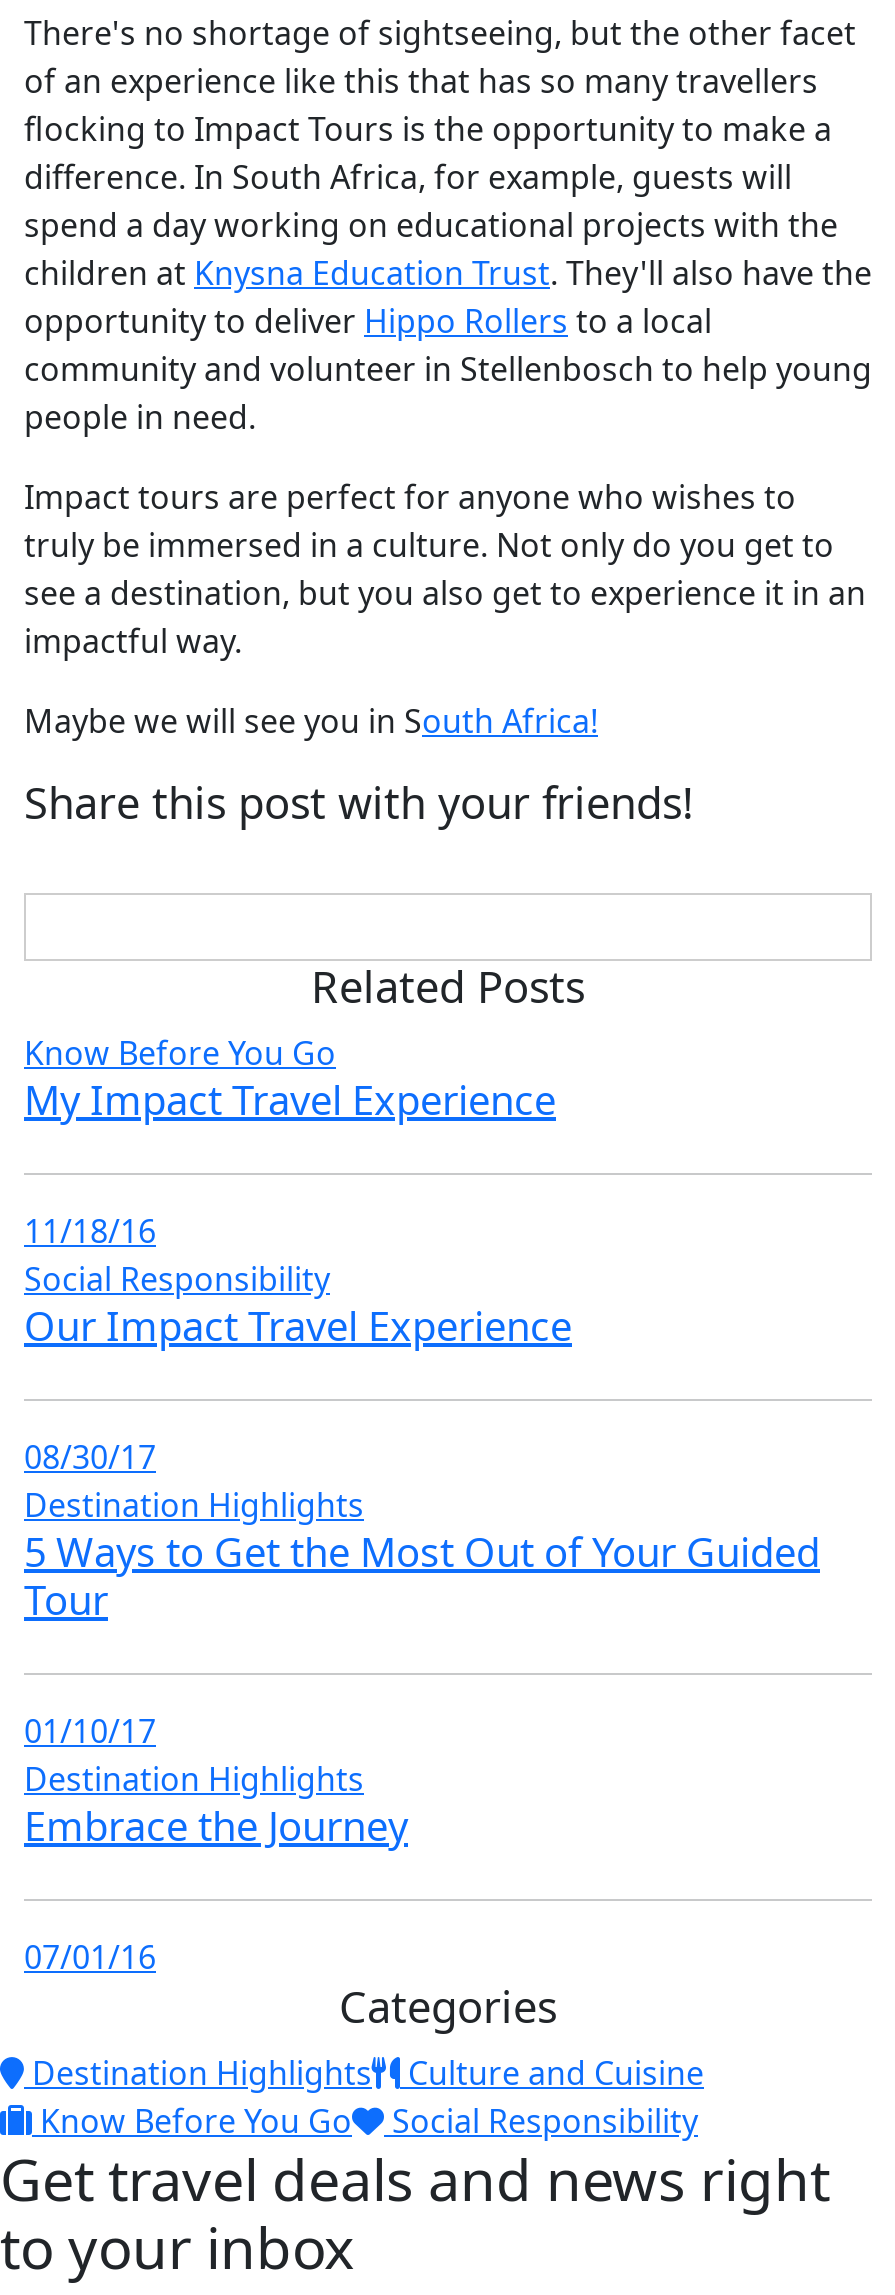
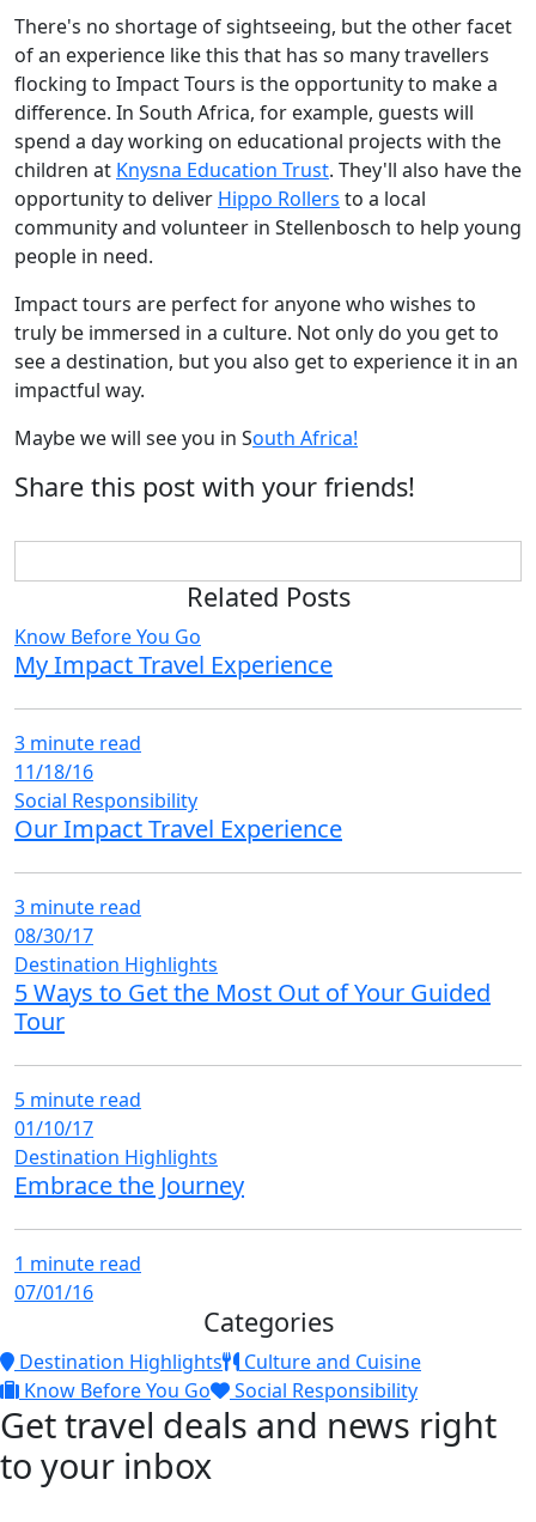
none -> [14,730,141,756] 3 minute read
none -> [14,894,141,920] 3 minute read
none -> [14,1086,141,1113] 5 minute read
none -> [14,1250,141,1277] 1 minute read

